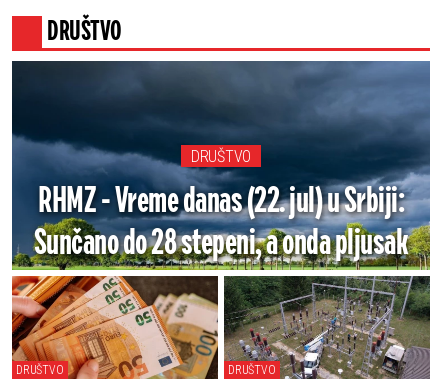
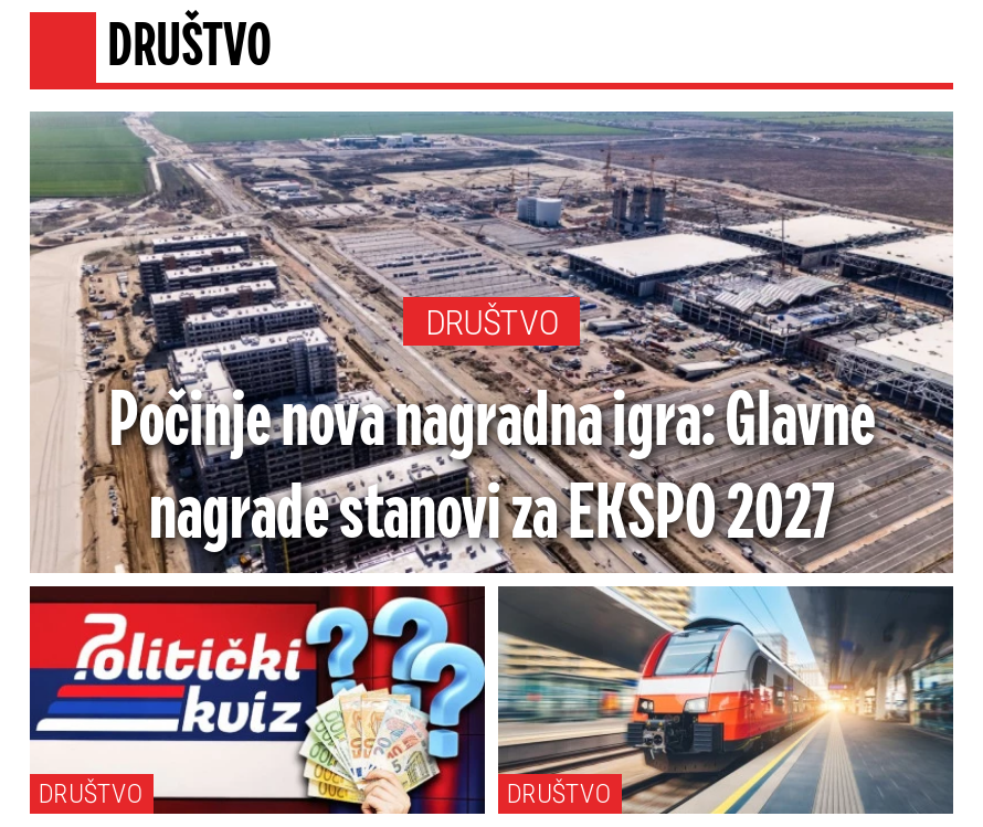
[11,60,431,380] [image] | RHMZ - Vreme danas (22. jul) u Srbiji: | Sunčano do 28 stepeni, a onda pljusak -> [28,112,955,816] [image] | Počinje nova nagradna igra: Glavne | nagrade stanovi za EKSPO 2027

